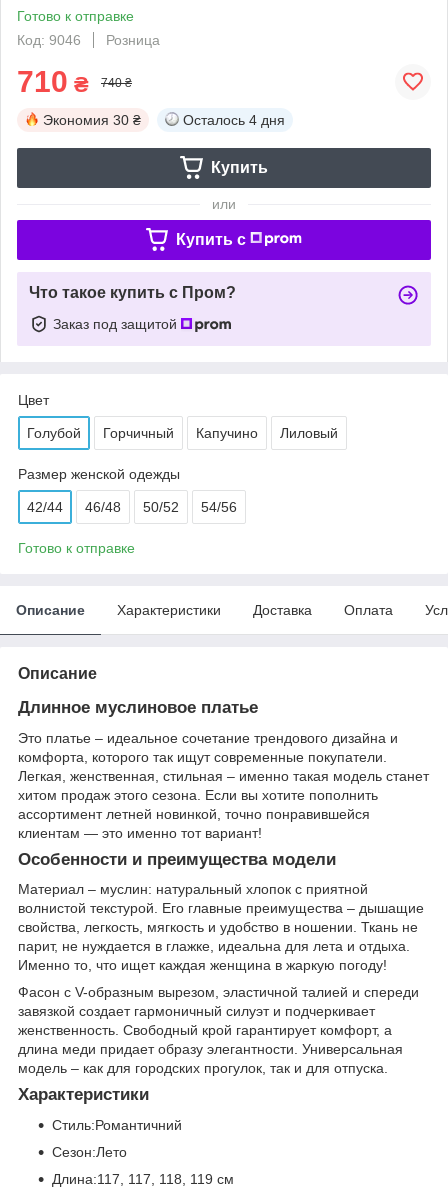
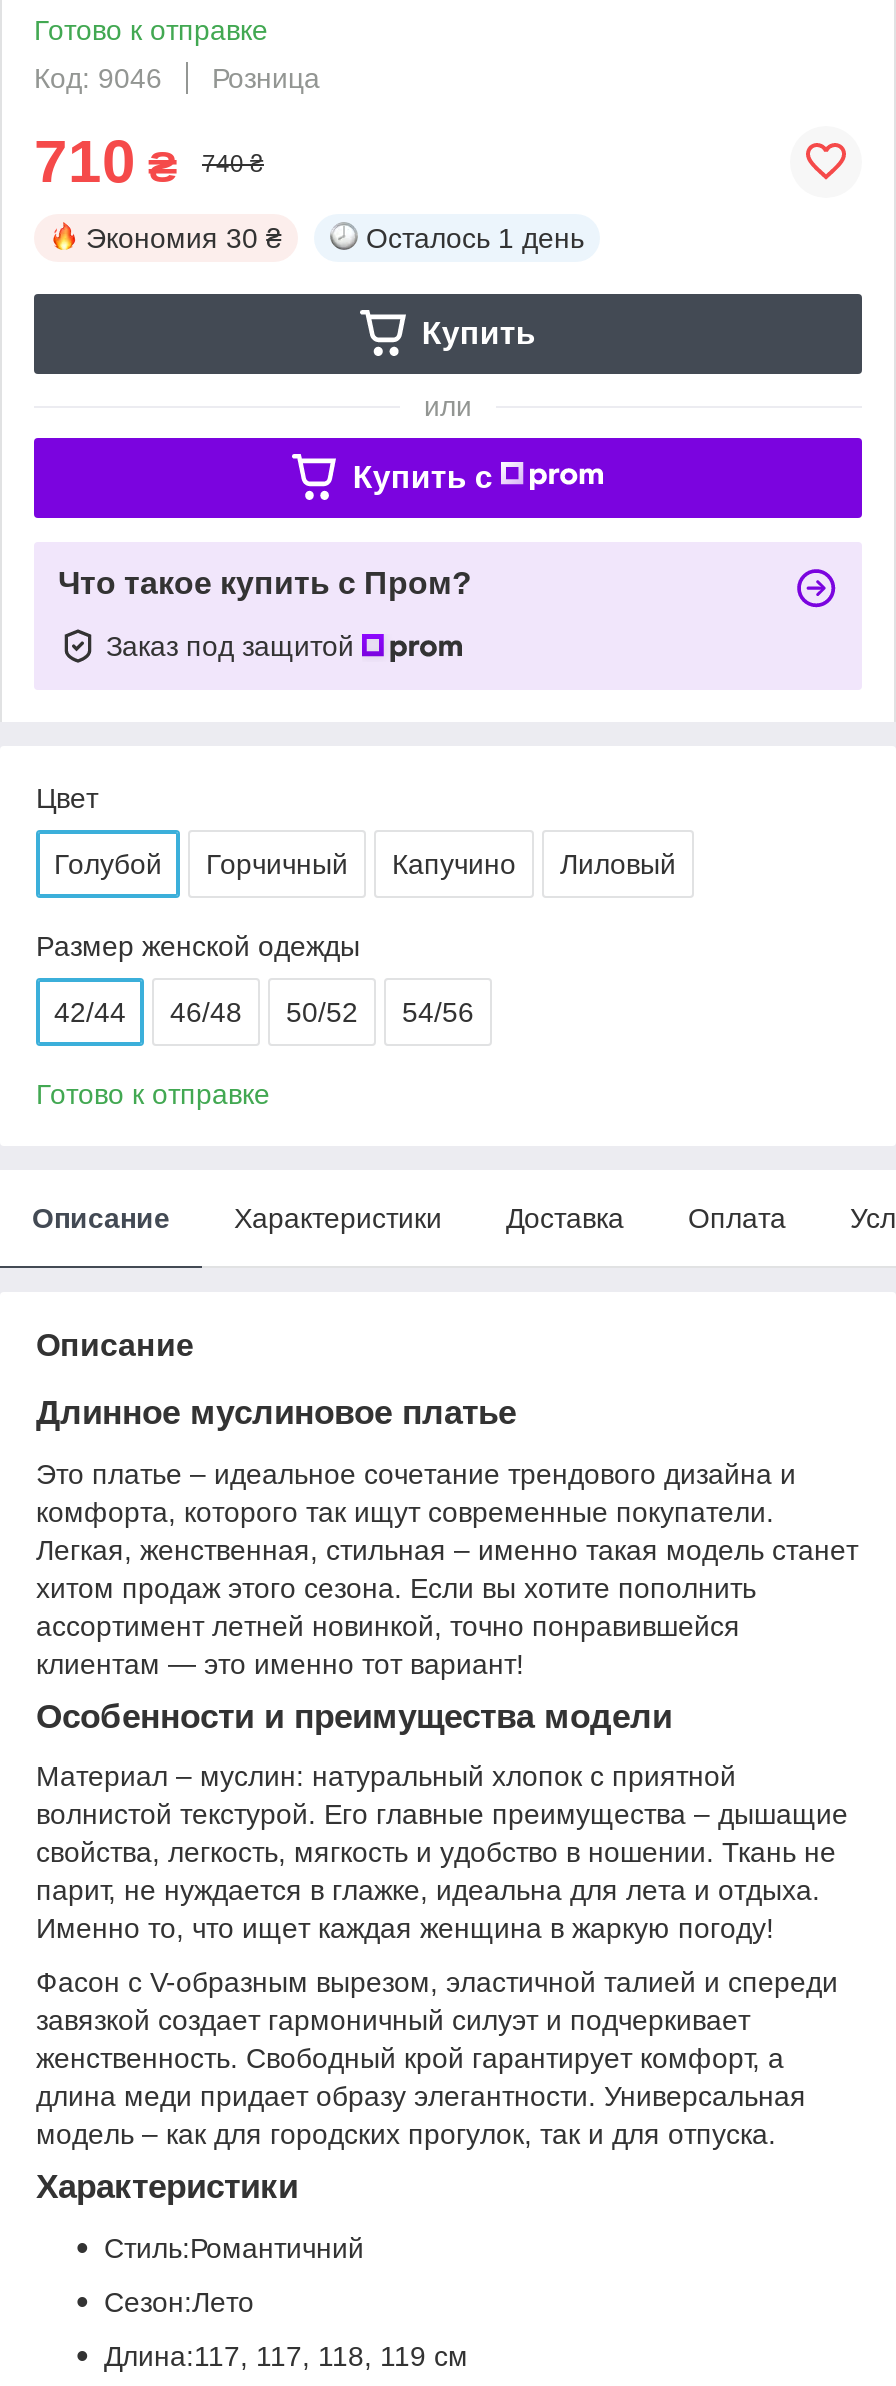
[183,112,285,128] Осталось 4 дня -> [366,222,584,254] Осталось 1 день

